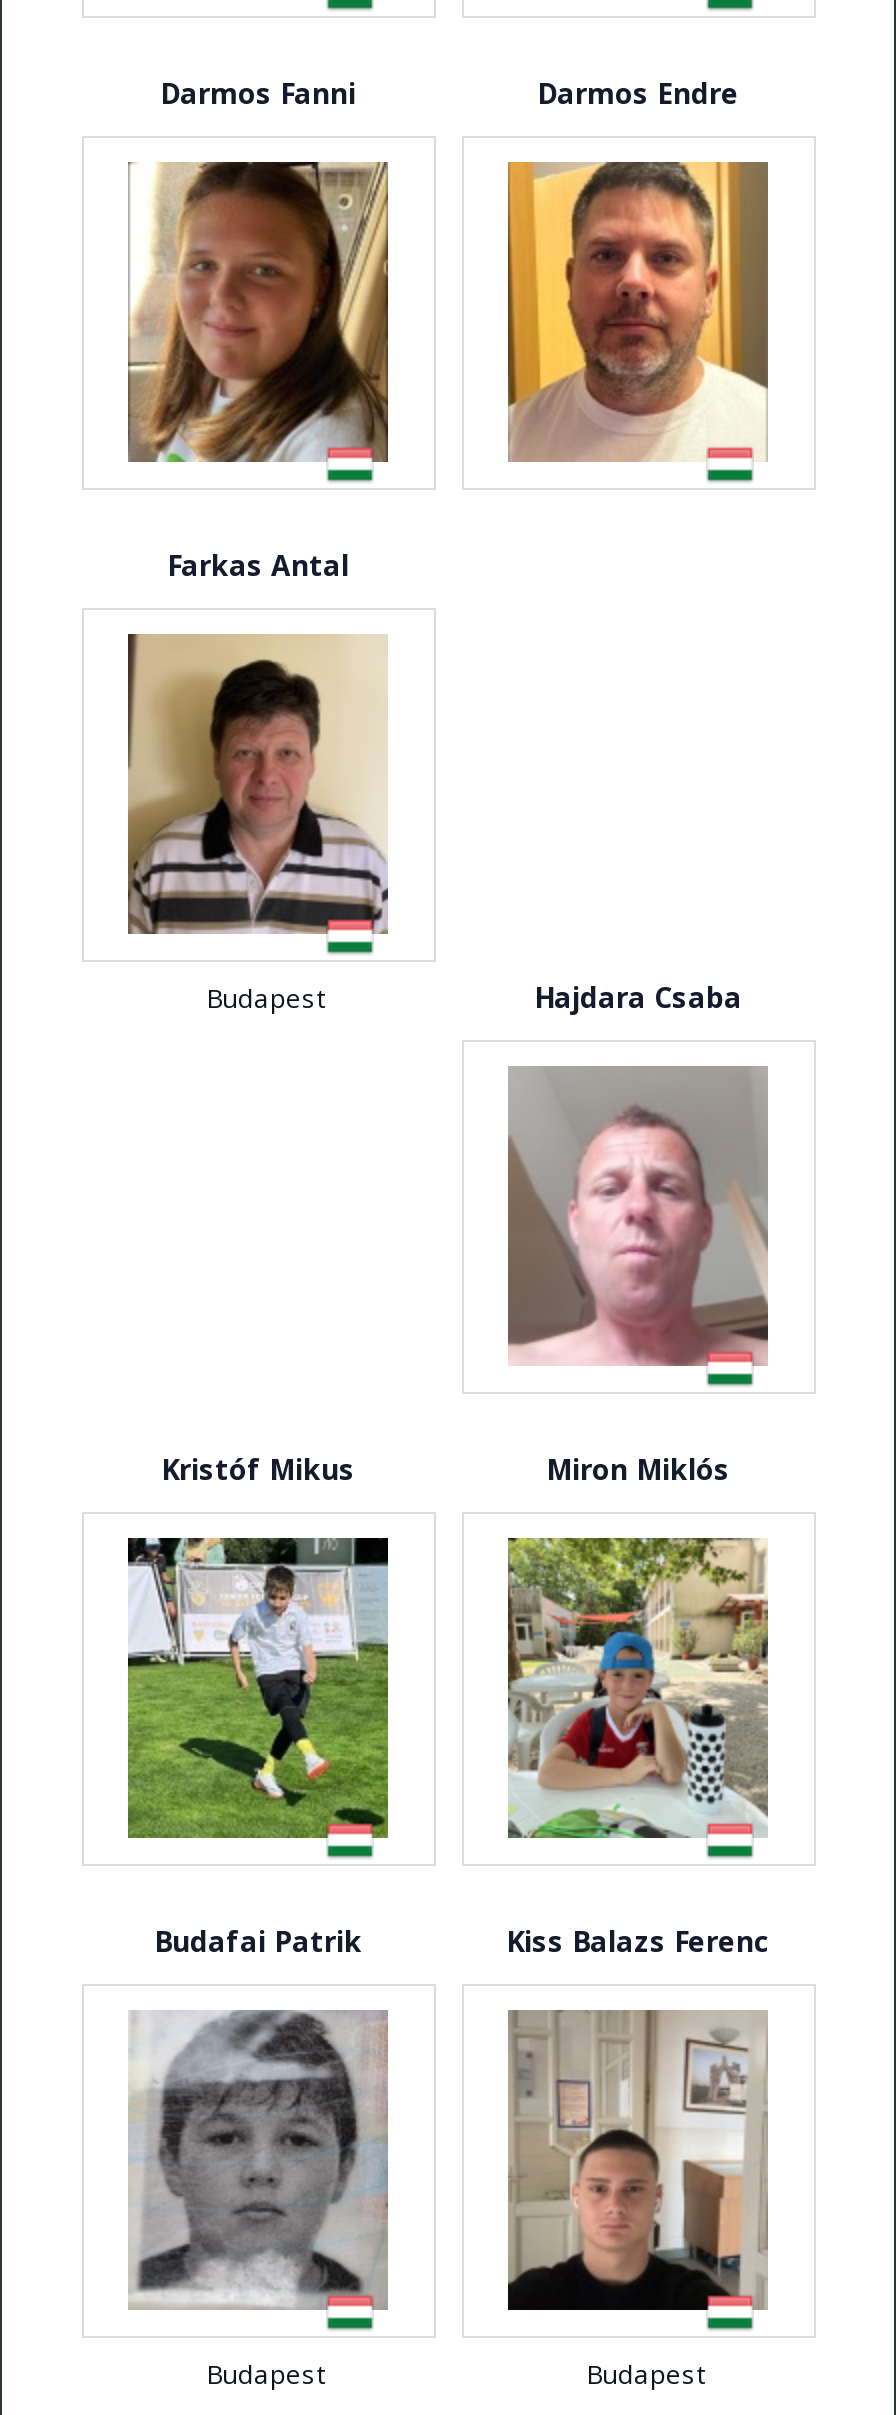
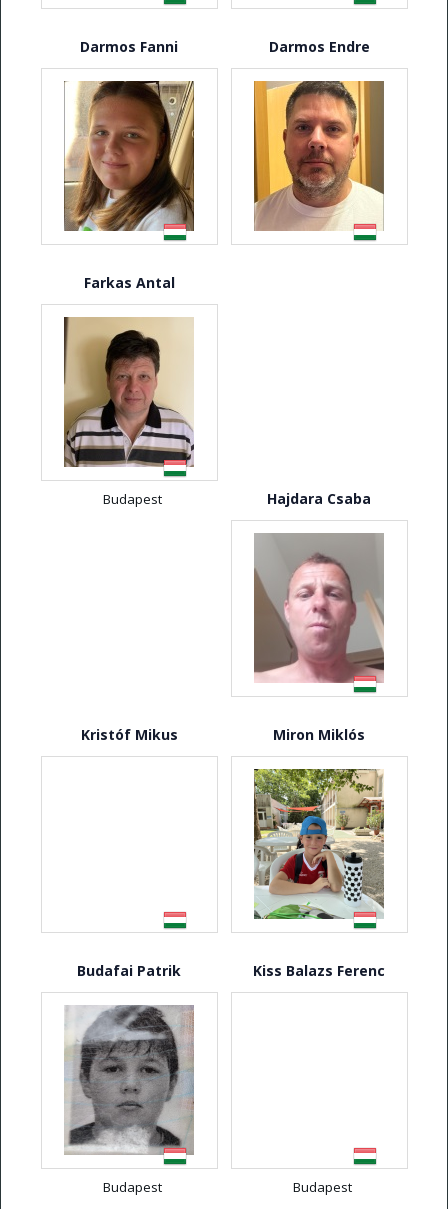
[126,1536,390,1840] [image] -> none
[506,2008,770,2312] [image] -> none

